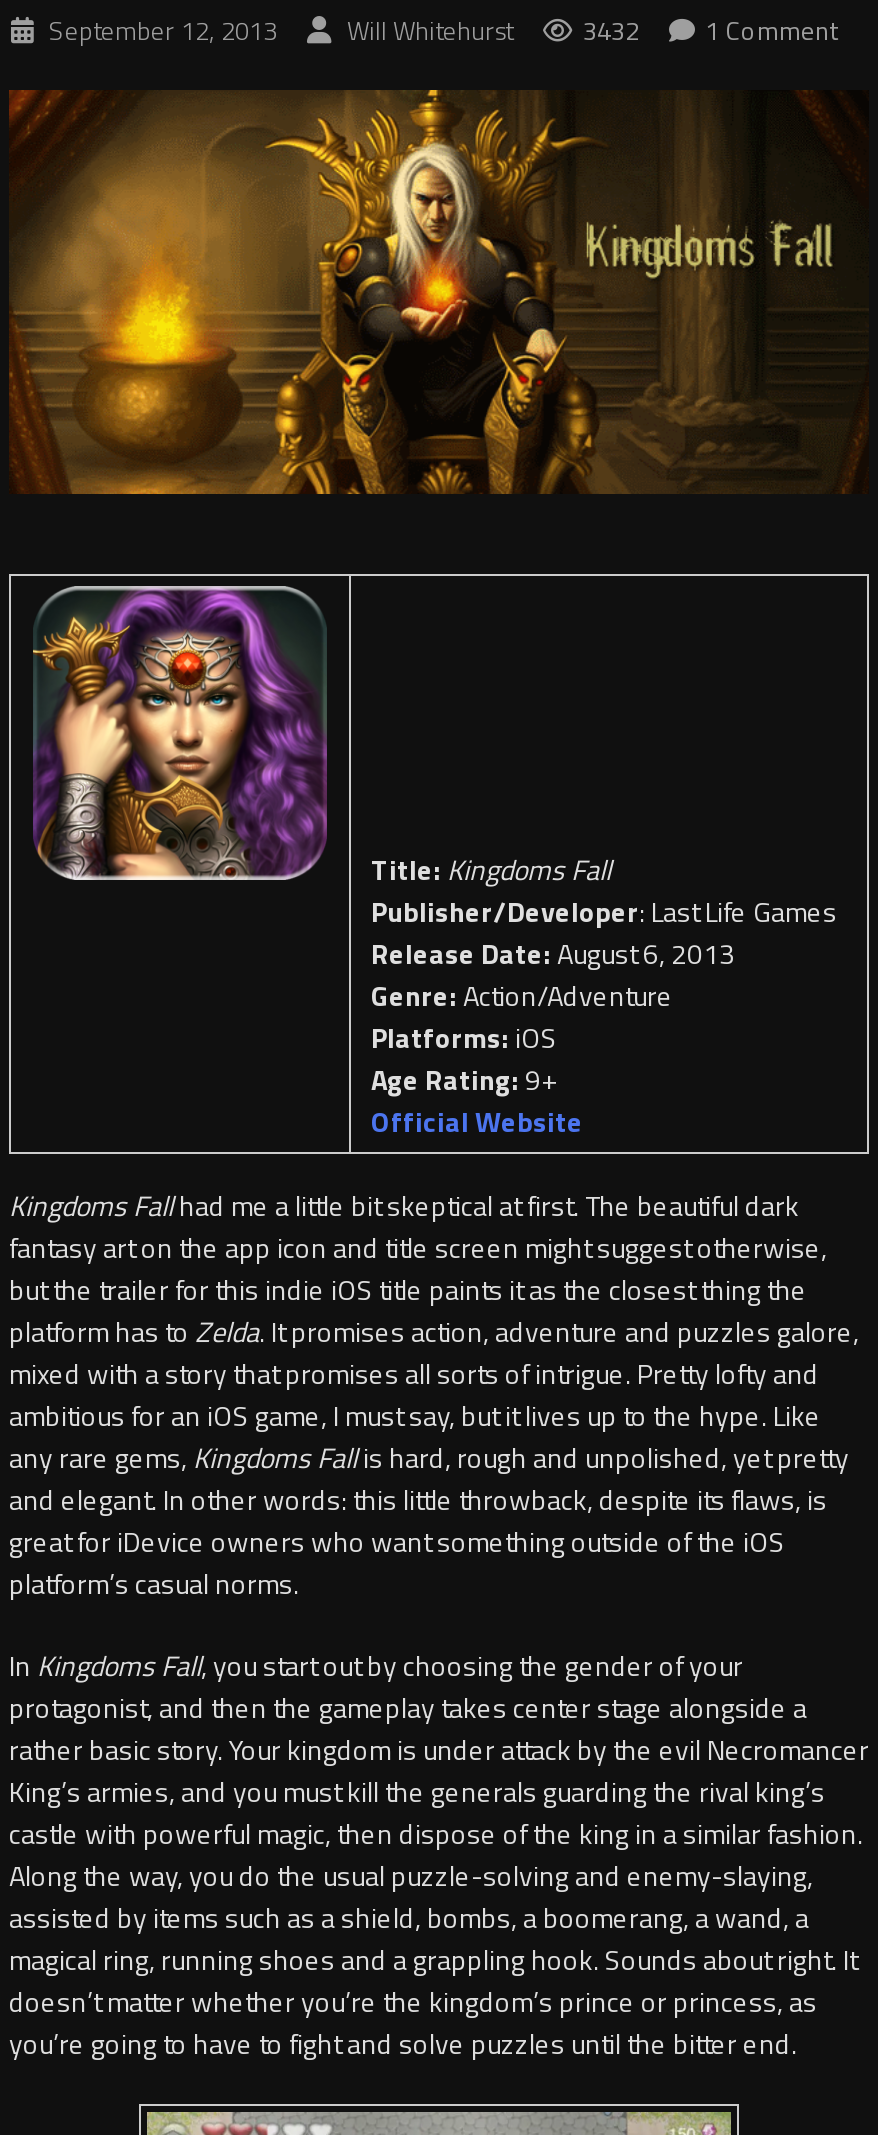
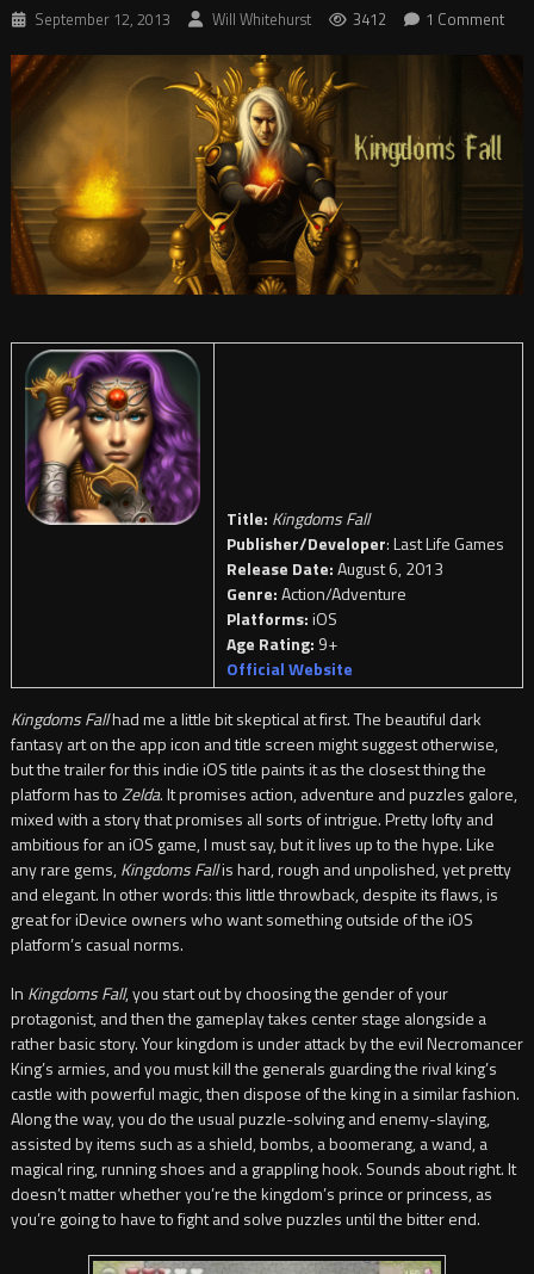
[49,10,837,50] September 12, 2013 Will Whitehurst 3432 1 Comment -> [35,7,504,31] September 12, 2013 Will Whitehurst 3412 1 Comment

